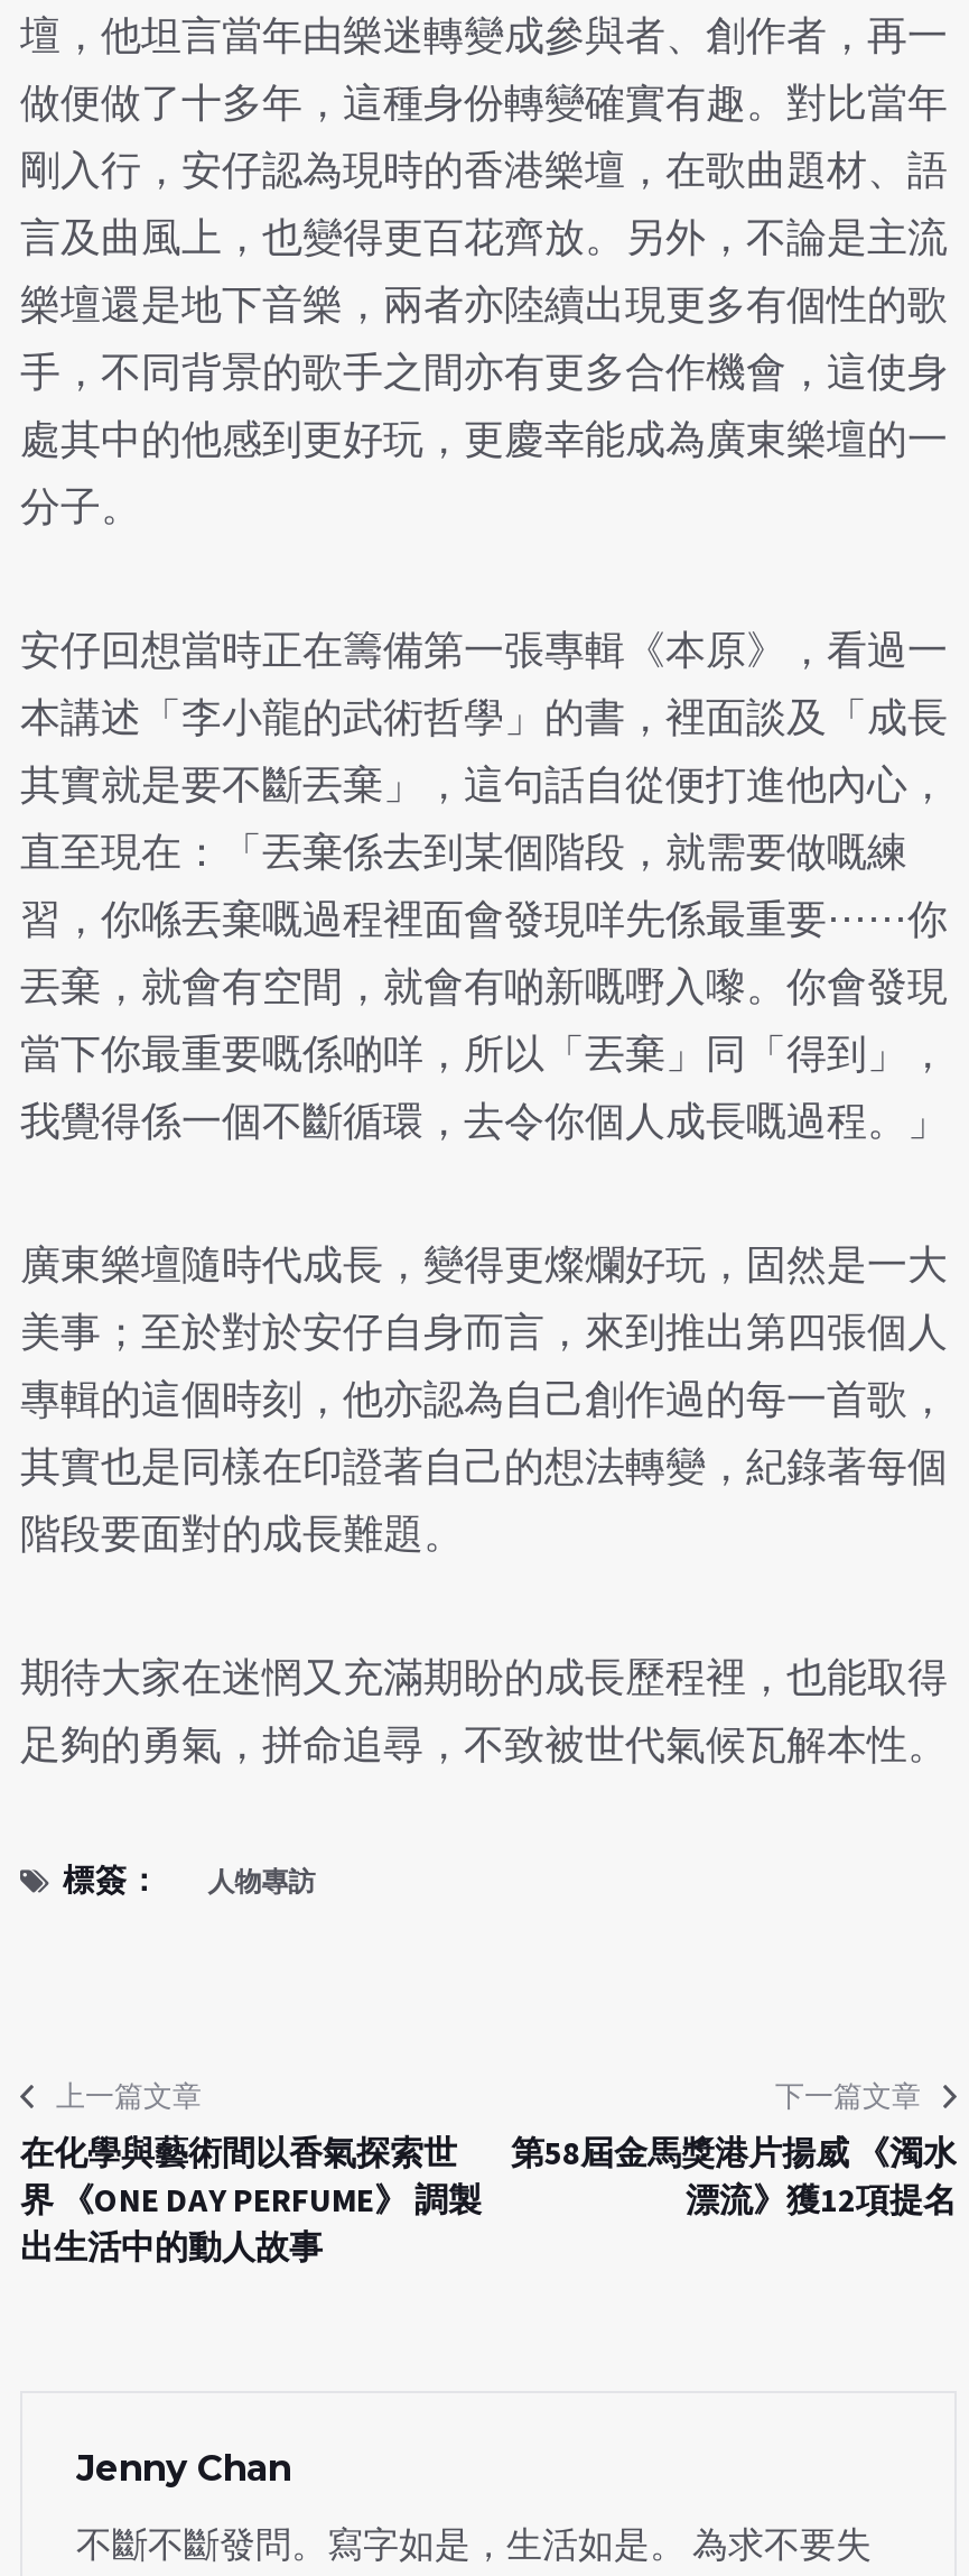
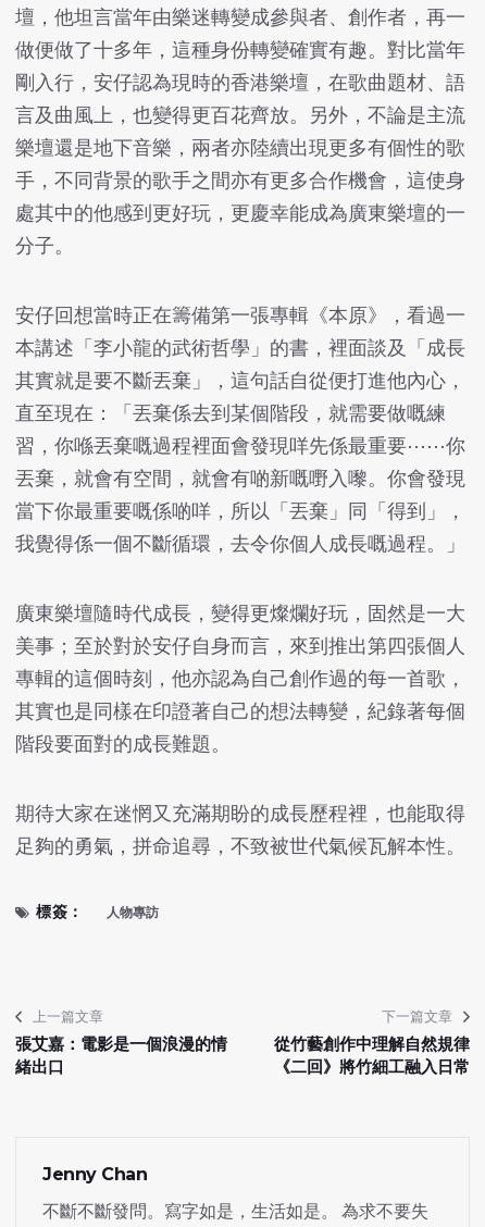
[20,2131,482,2268] 在化學與藝術間以香氣探索世 | 界 《ONE DAY PERFUME》 調製 | 出生活中的動人故事 -> [15,1034,227,1077] 張艾嘉：電影是一個浪漫的情 | 緒出口
[511,2131,957,2221] 第58屆金馬獎港片揚威 《濁水 | 漂流》獲12項提名 -> [274,1034,470,1077] 從竹藝創作中理解自然規律 | 《二回》將竹細工融入日常

